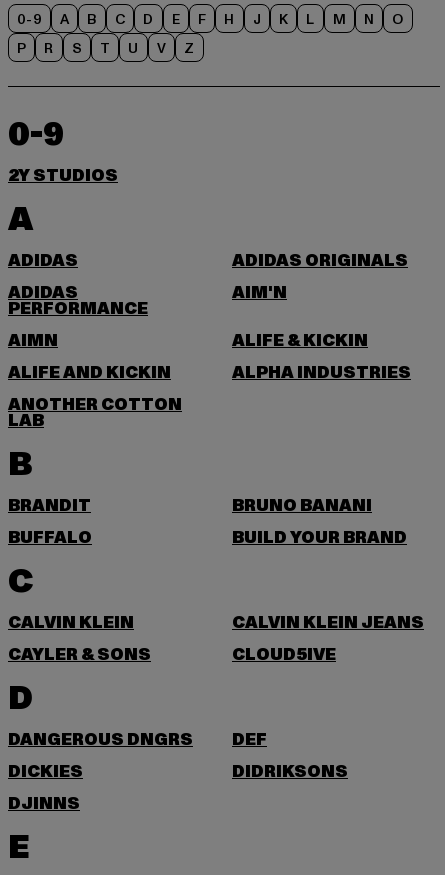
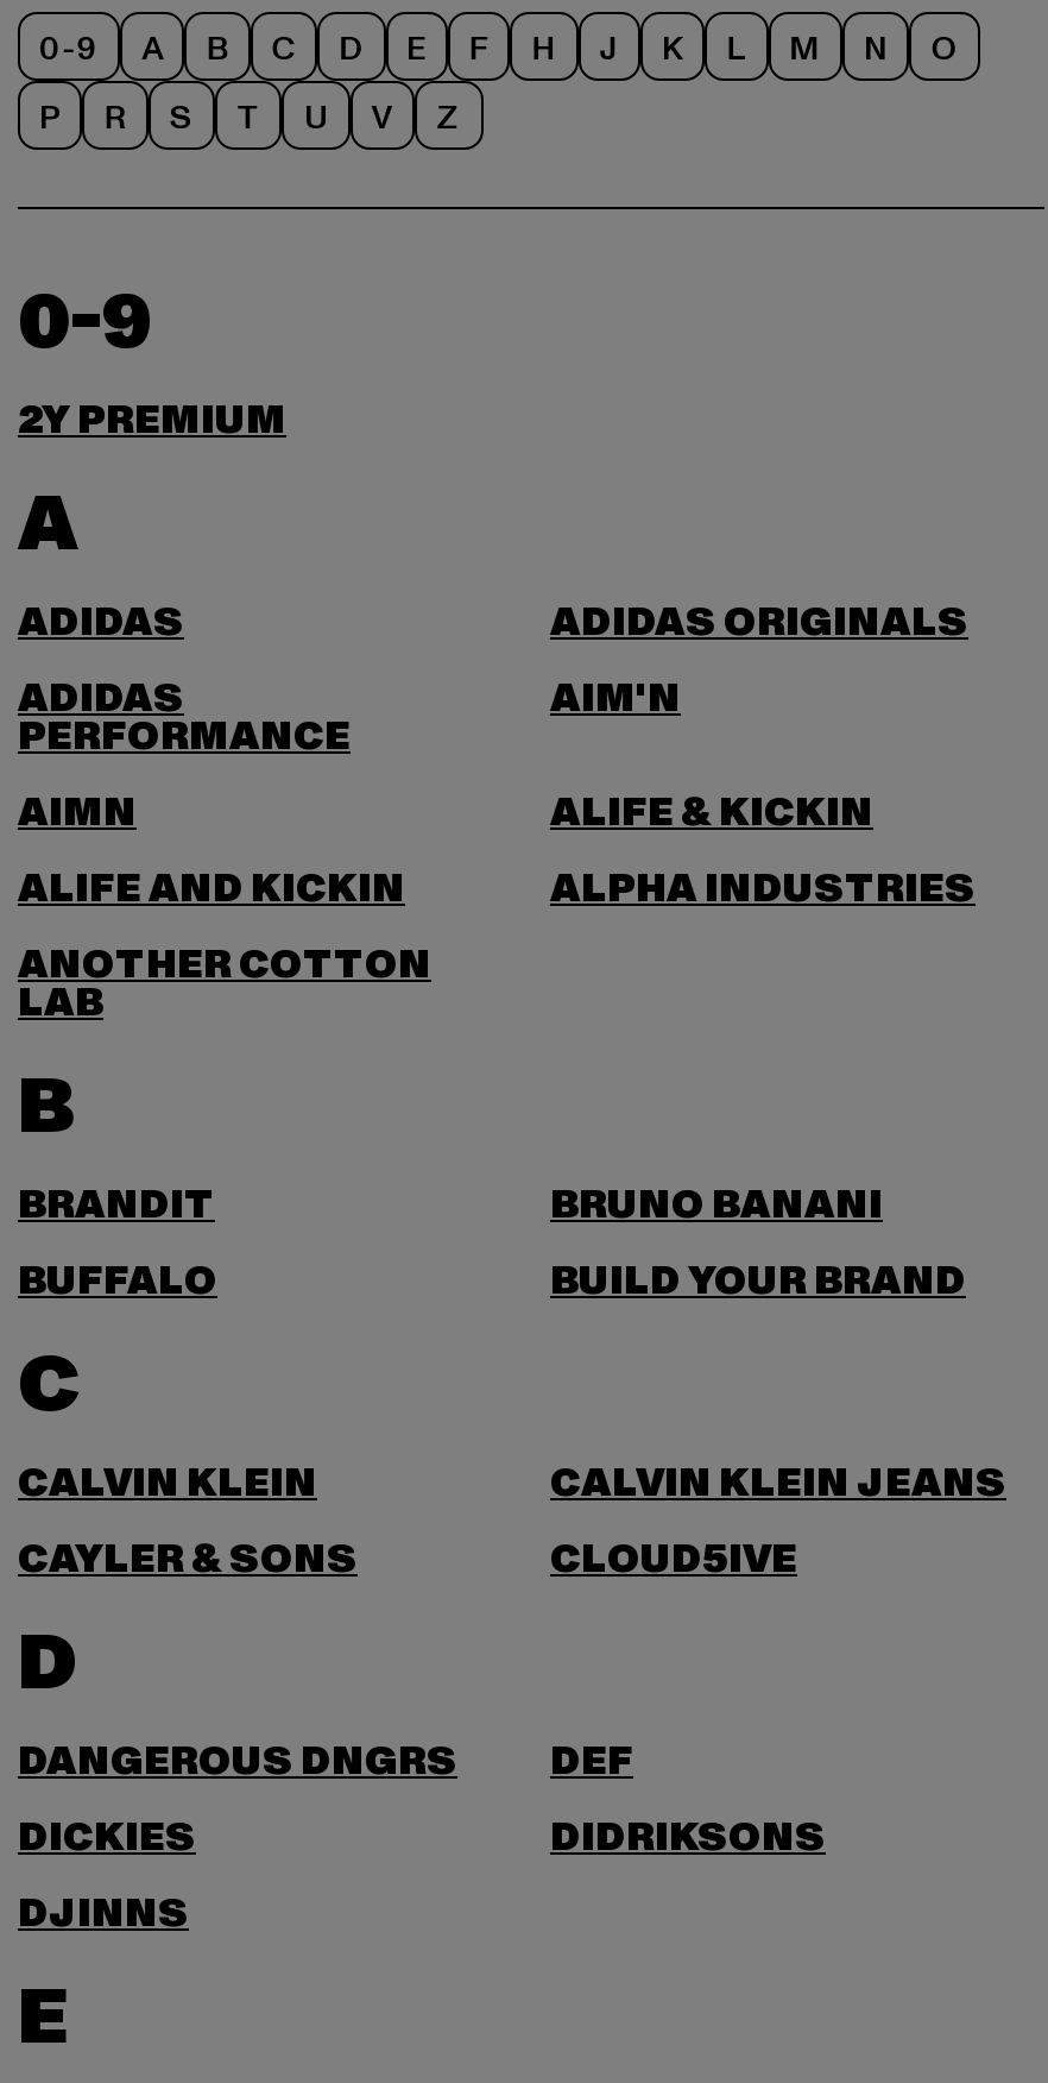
[8,165,118,187] 2Y STUDIOS -> [18,395,286,447] 2Y PREMIUM

